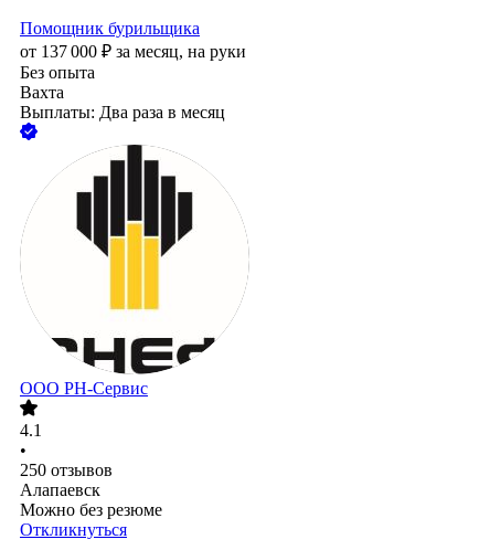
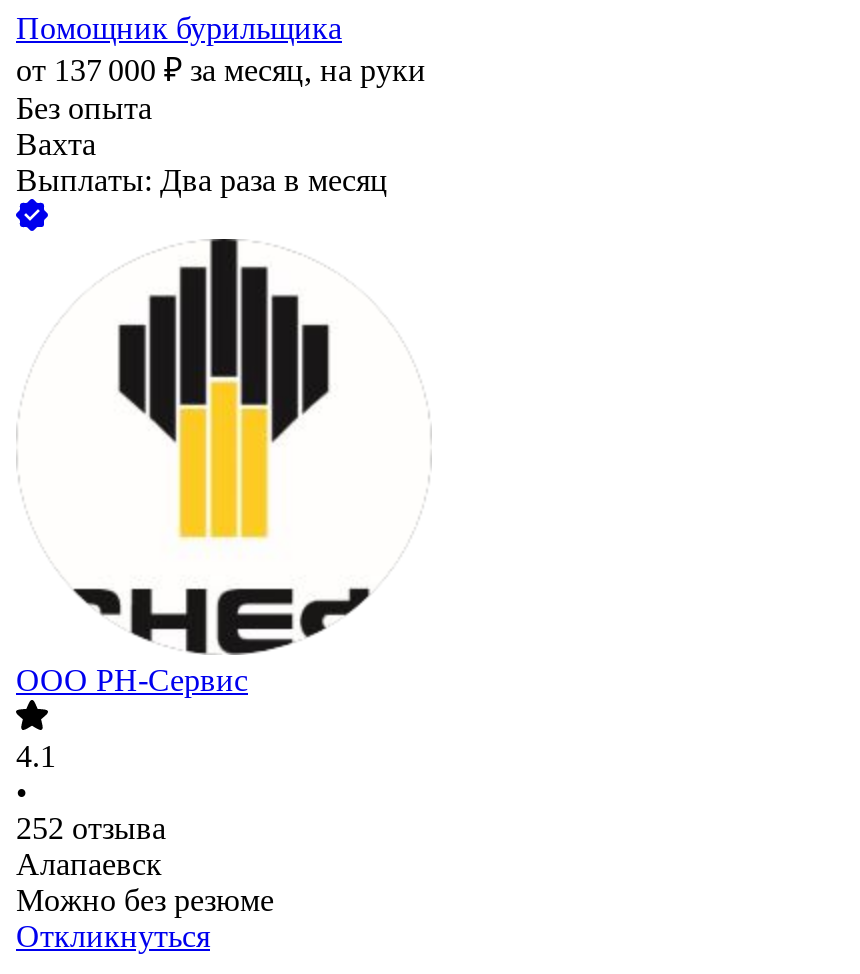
[20,461,113,480] 250 отзывов -> [16,812,166,846] 252 отзыва

